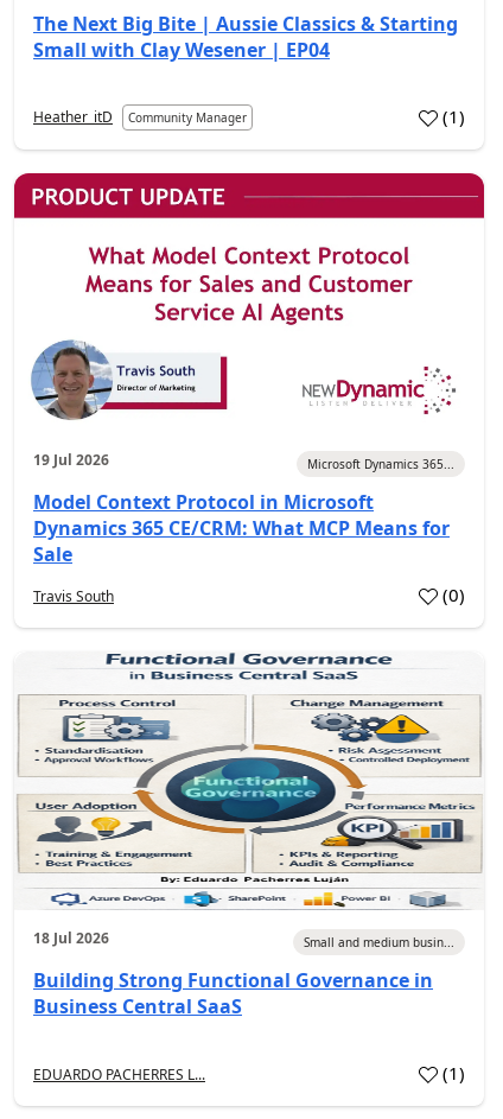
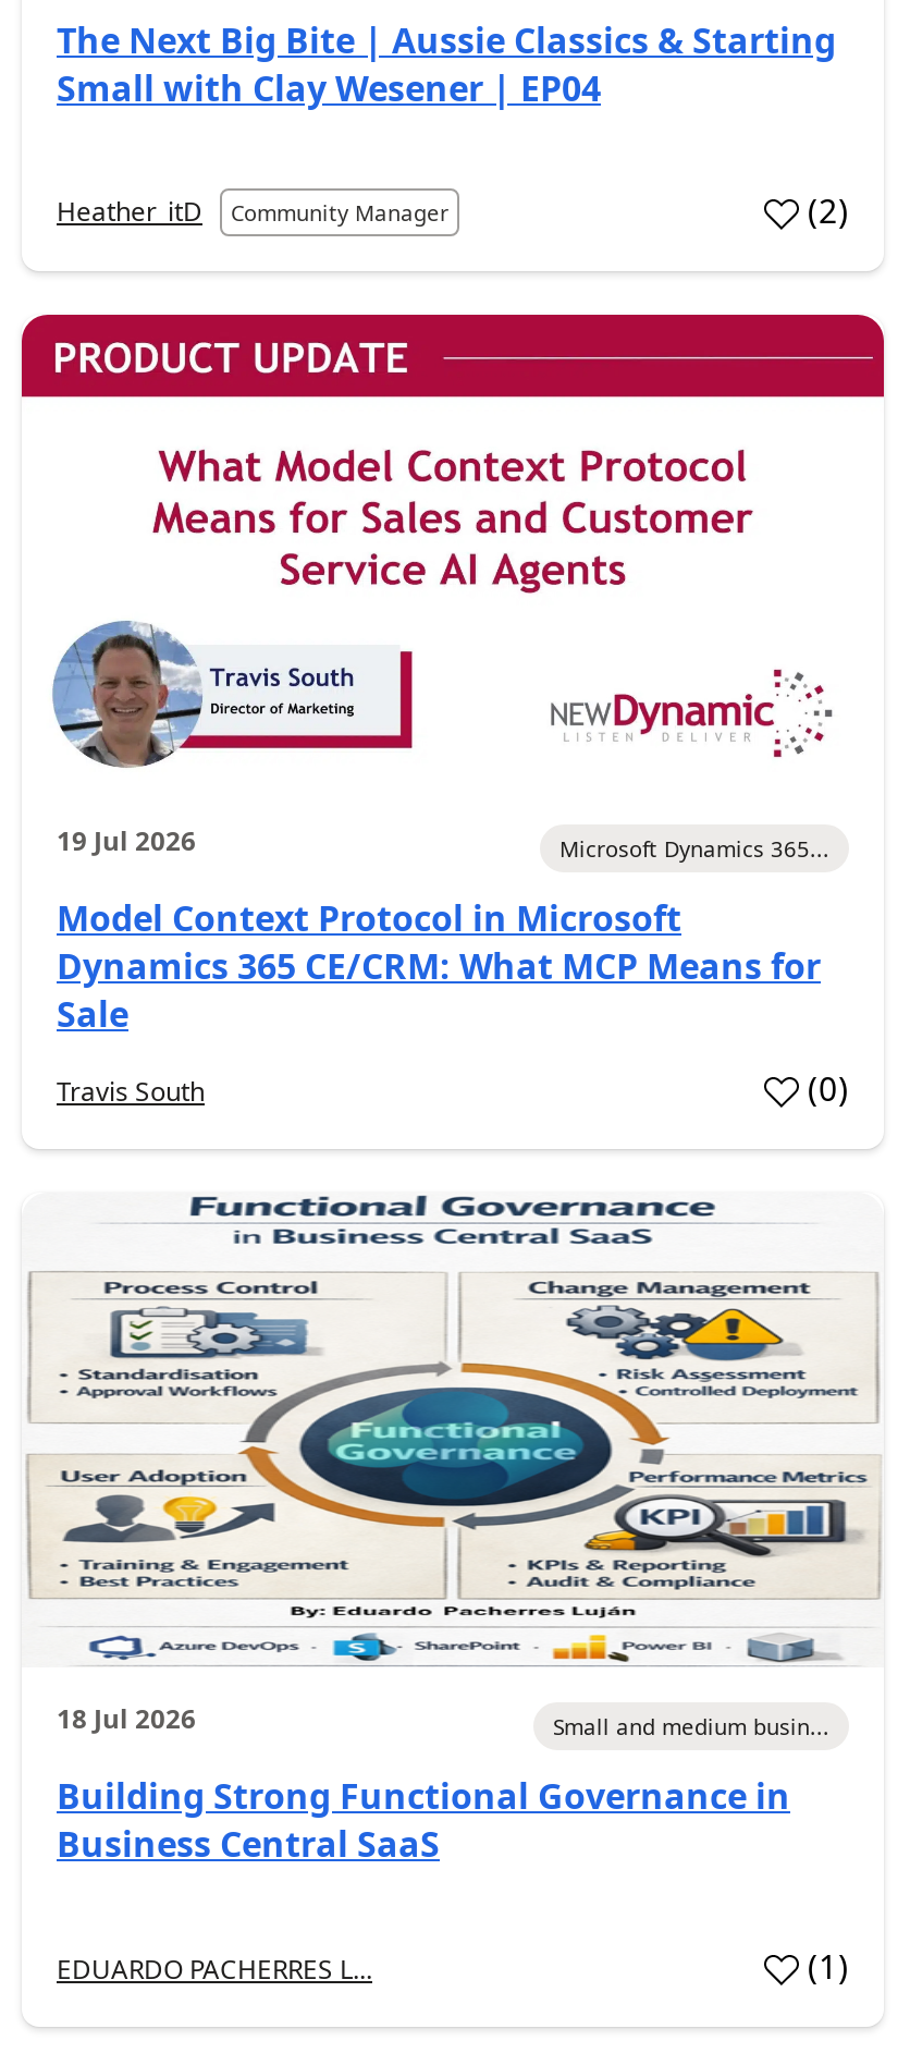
[442,104,465,128] (1) -> [808,188,849,232] (2)

